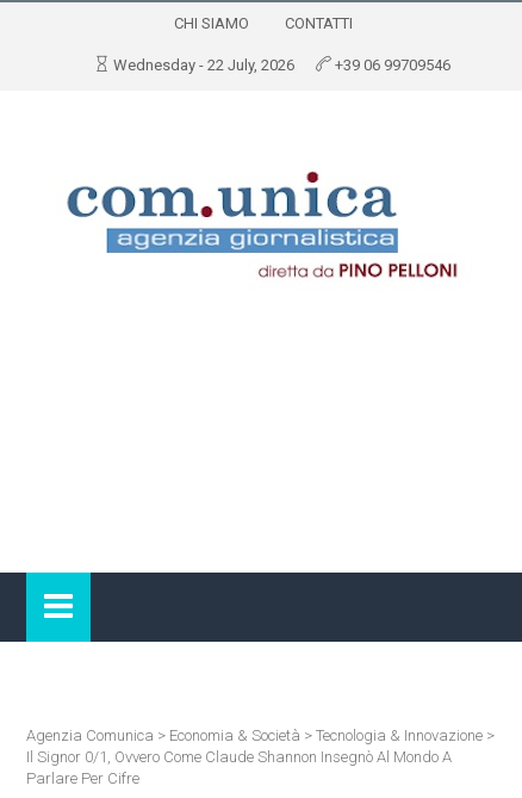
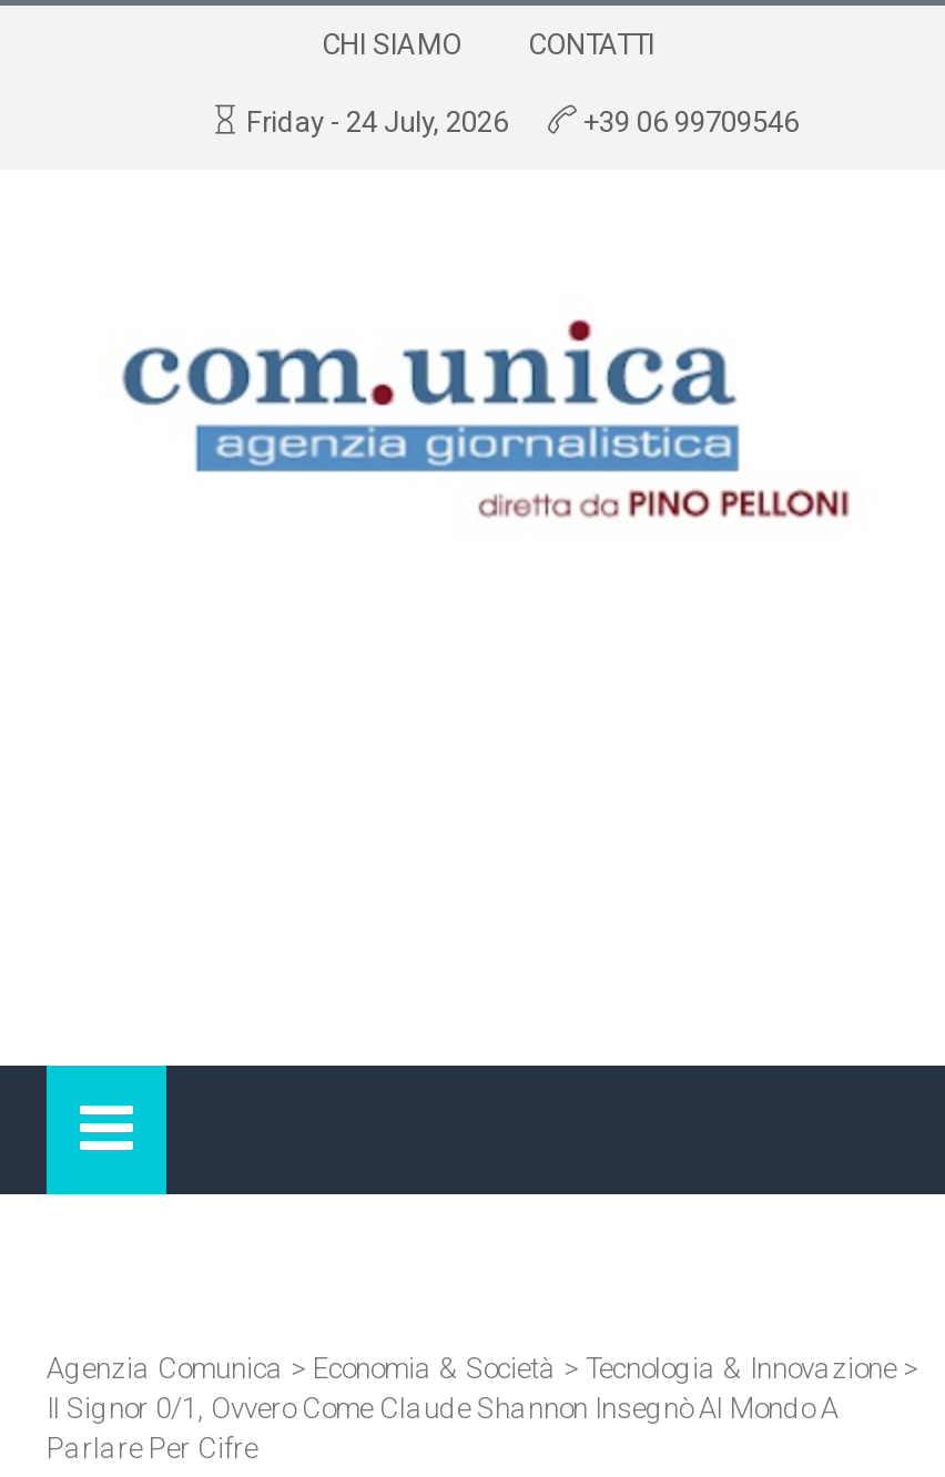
[113,56,294,74] Wednesday - 22 July, 2026 -> [246,105,508,139] Friday - 24 July, 2026

